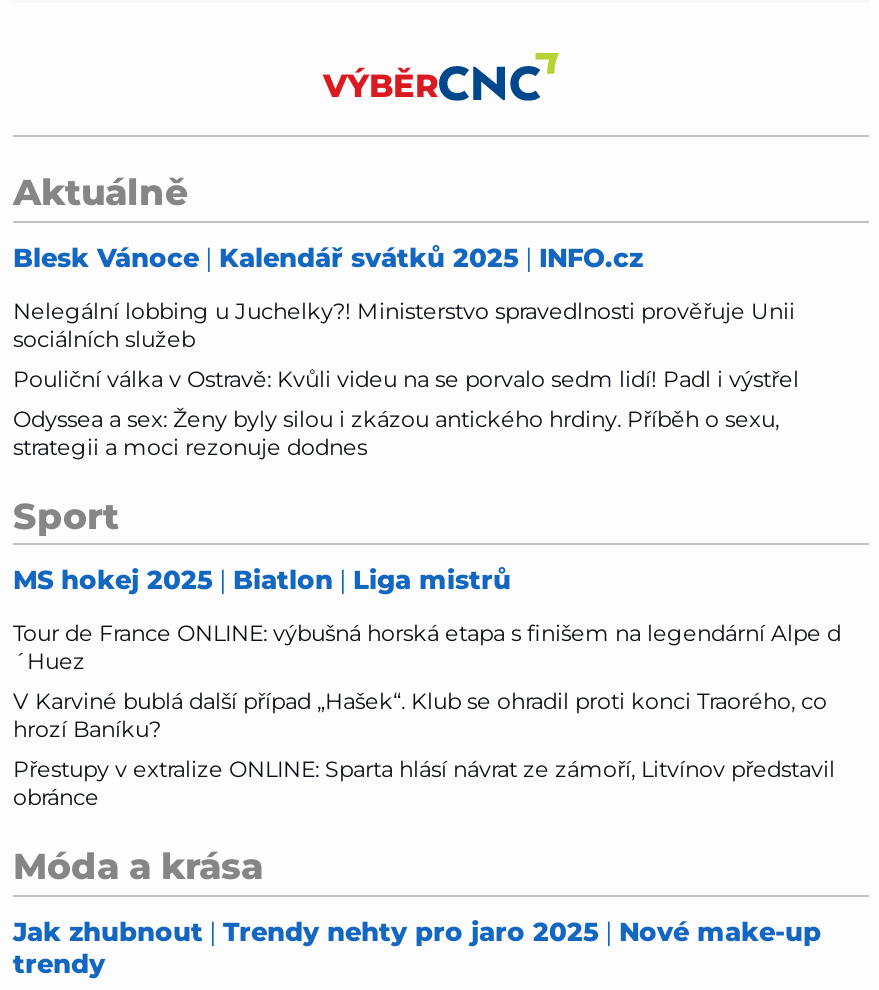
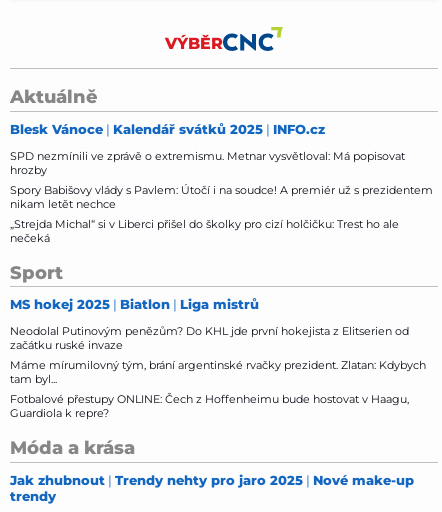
[13,296,799,460] Nelegální lobbing u Juchelky?! Ministerstvo spravedlnosti prověřuje Unii | sociálních služeb | Pouliční válka v Ostravě: Kvůli videu na se porvalo sedm lidí! Padl i výstřel | Odyssea a sex: Ženy byly silou i zkázou antického hrdiny. Příběh o sexu, | strategii a moci rezonuje dodnes -> [10,148,433,244] SPD nezmínili ve zprávě o extremismu. Metnar vysvětloval: Má popisovat | hrozby | Spory Babišovy vlády s Pavlem: Útočí i na soudce! A premiér už s prezidentem | nikam letět nechce | „Strejda Michal“ si v Liberci přišel do školky pro cizí holčičku: Trest ho ale | nečeká
[13,619,841,811] Tour de France ONLINE: výbušná horská etapa s finišem na legendární Alpe d | ´Huez | V Karviné bublá další případ „Hašek“. Klub se ohradil proti konci Traorého, co | hrozí Baníku? | Přestupy v extralize ONLINE: Sparta hlásí návrat ze zámoří, Litvínov představil | obránce -> [10,324,426,420] Neodolal Putinovým penězům? Do KHL jde první hokejista z Elitserien od | začátku ruské invaze | Máme mírumilovný tým, brání argentinské rvačky prezident. Zlatan: Kdybych | tam byl... | Fotbalové přestupy ONLINE: Čech z Hoffenheimu bude hostovat v Haagu, | Guardiola k repre?

